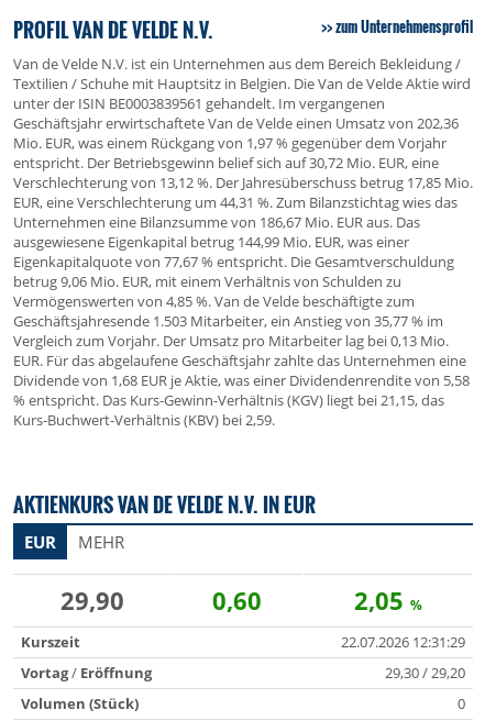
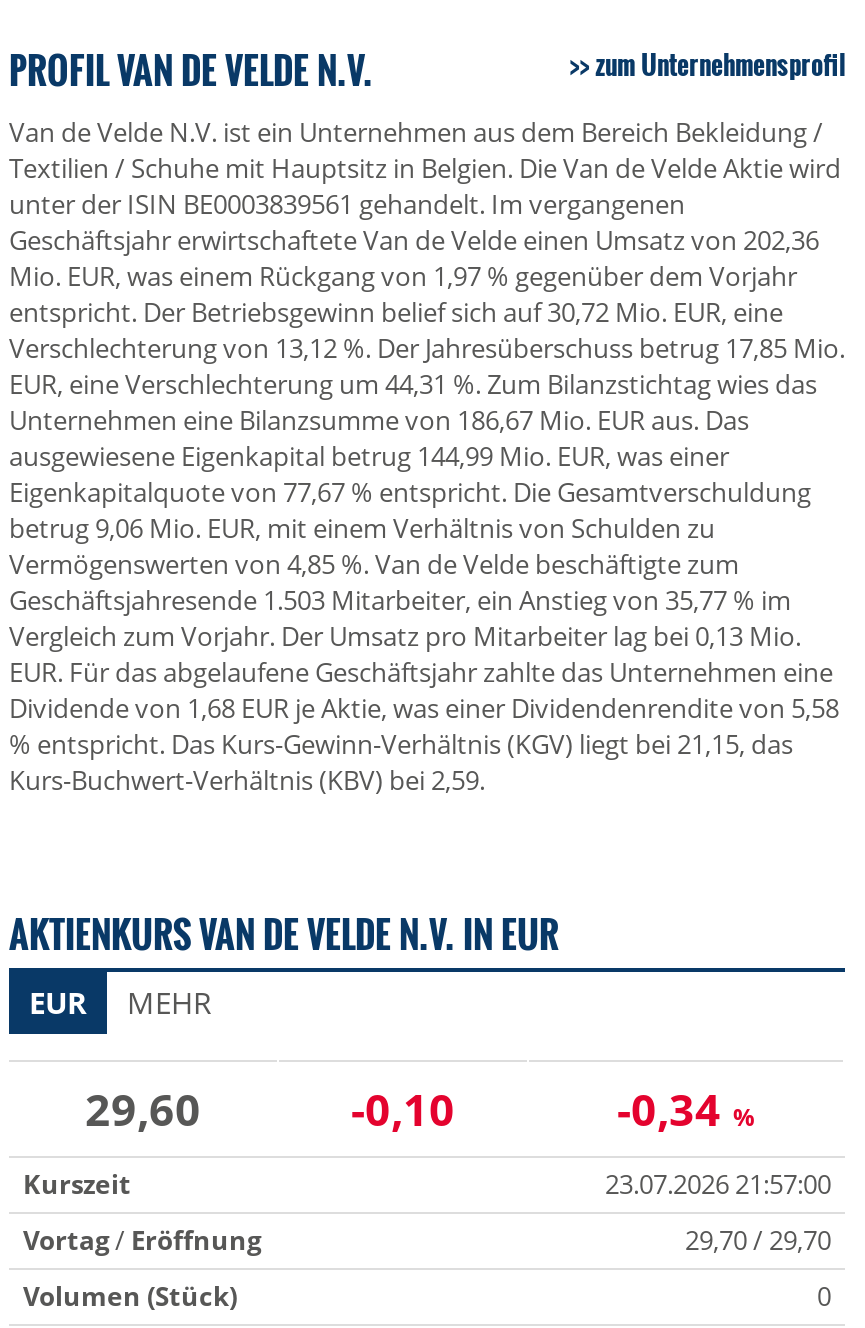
[60,584,124,617] 29,90 -> [85,1078,201,1138] 29,60
[212,584,262,617] 0,60 -> [351,1078,455,1138] -0,10
[354,584,422,617] 2,05% -> [617,1078,755,1138] -0,34%
[341,632,465,652] 22.07.2026 12:31:29 -> [605,1166,831,1202] 23.07.2026 21:57:00
[385,663,465,683] 29,30 / 29,20 -> [685,1222,831,1258] 29,70 / 29,70

